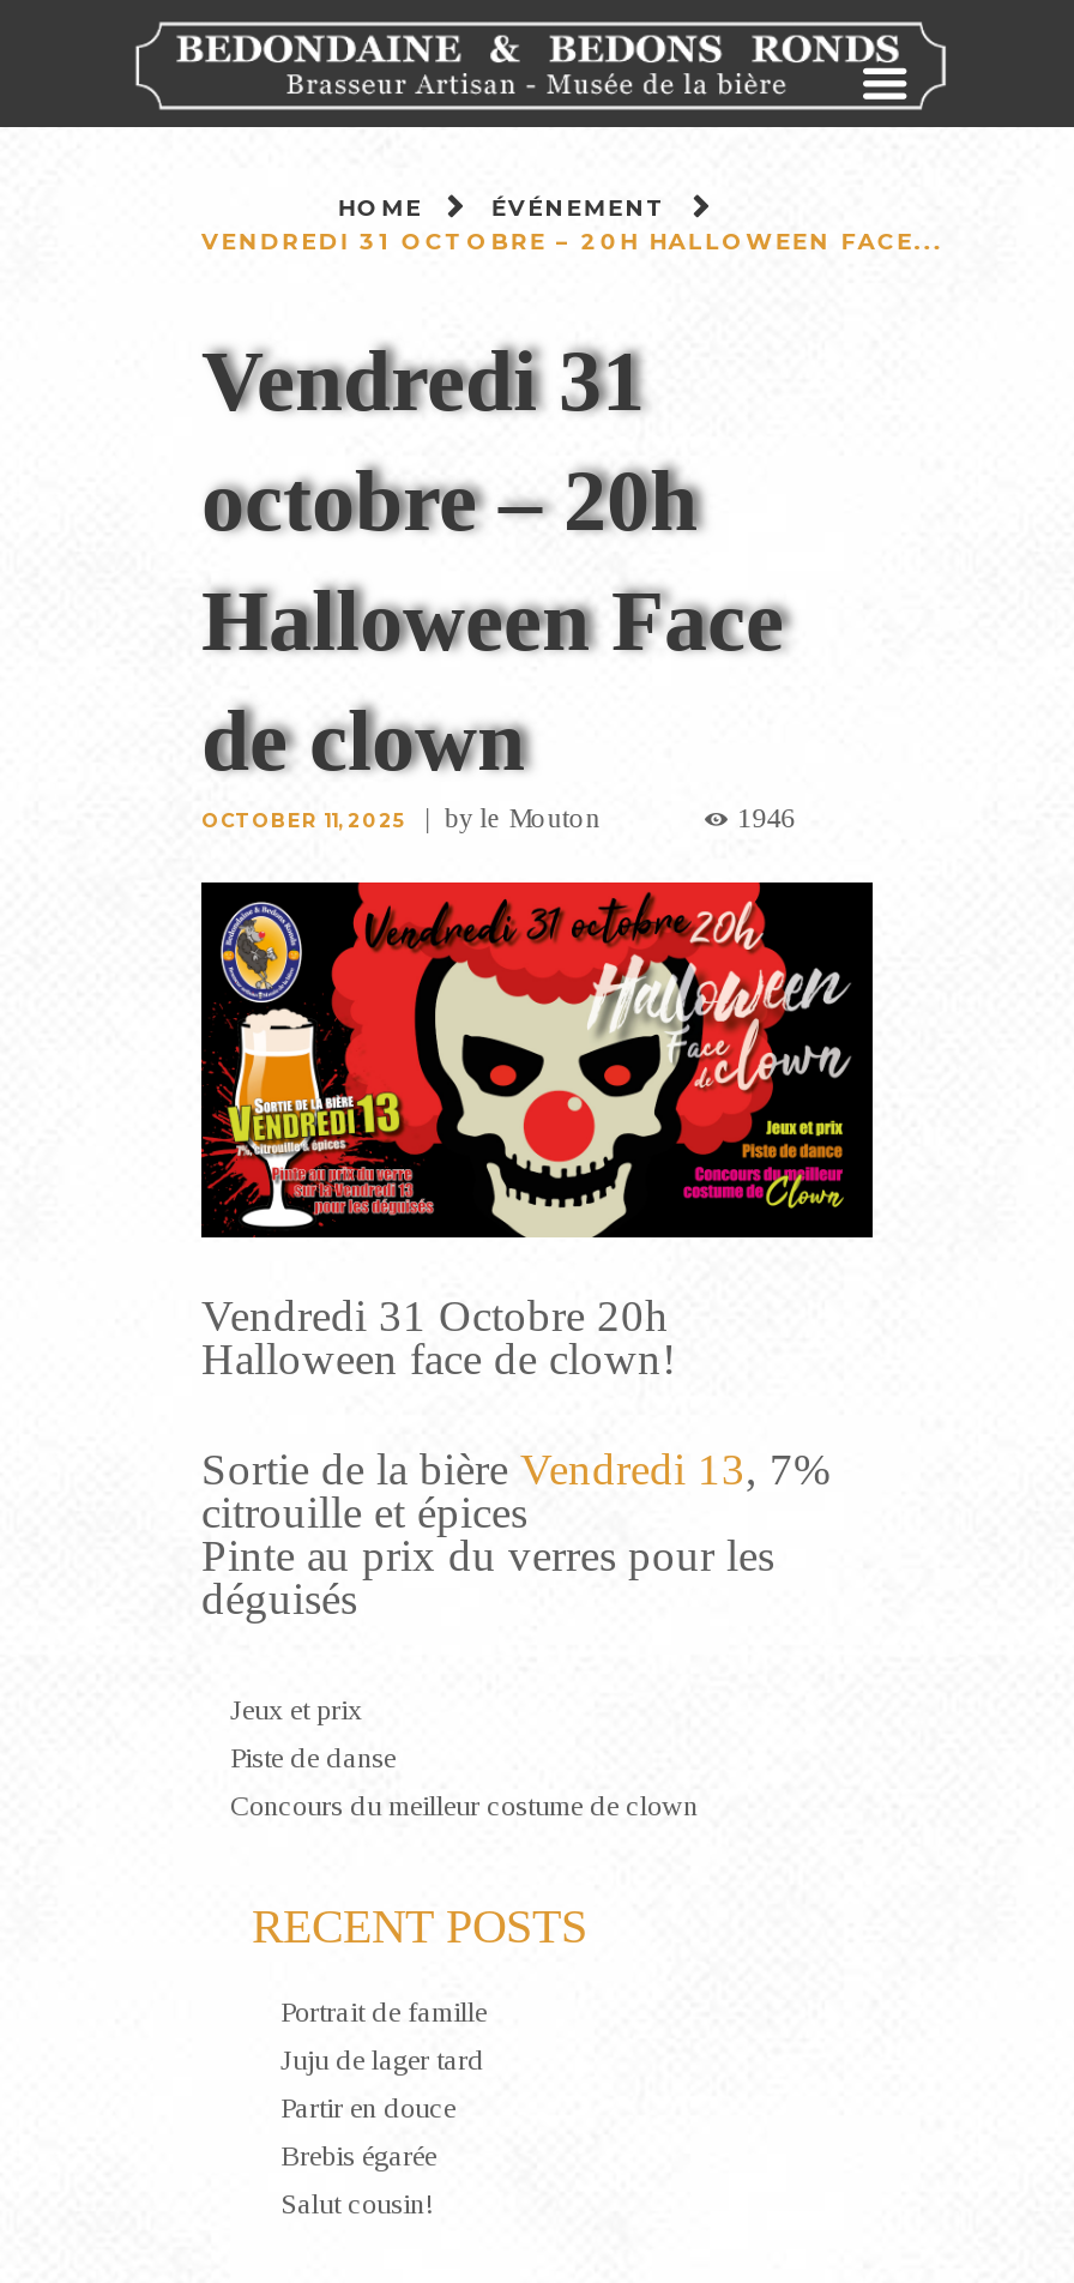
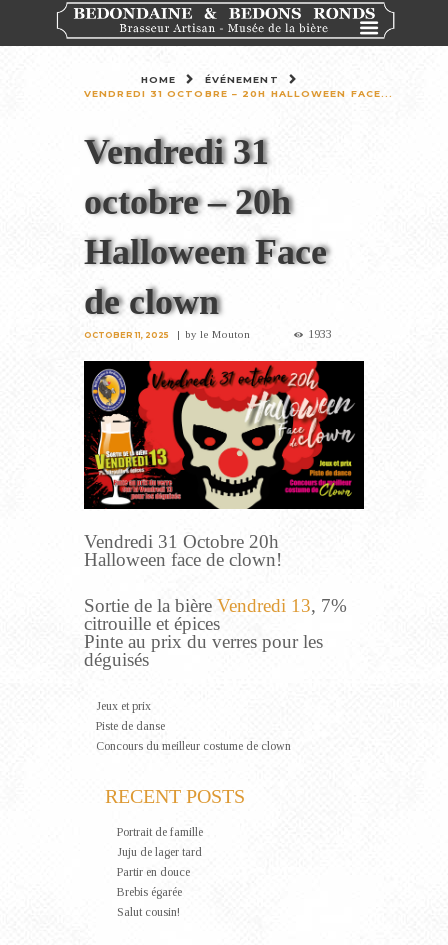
[737,801,795,835] 1946 -> [308,327,332,341] 1933

